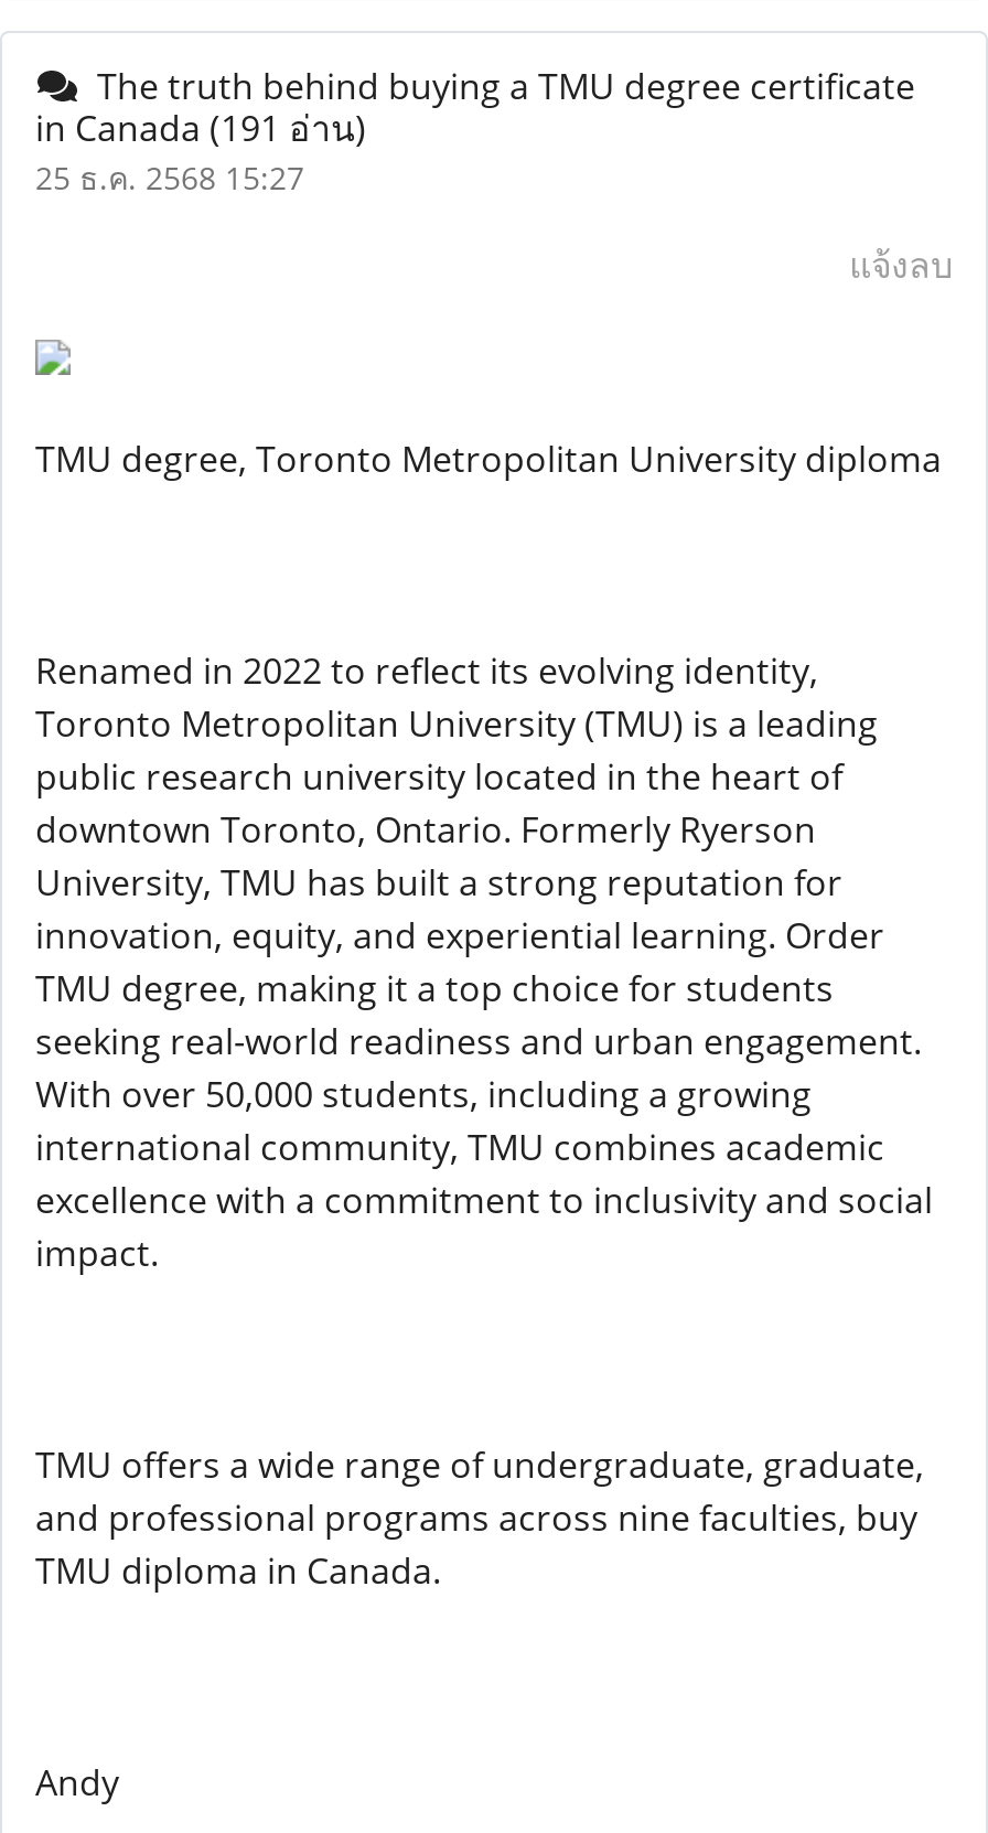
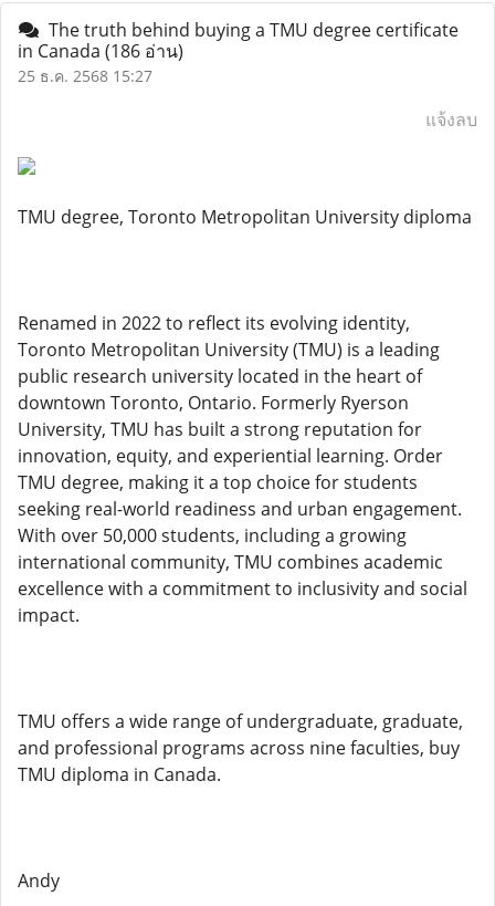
[35,104,366,152] in Canada (191 อ่าน) -> [18,39,183,63] in Canada (186 อ่าน)

